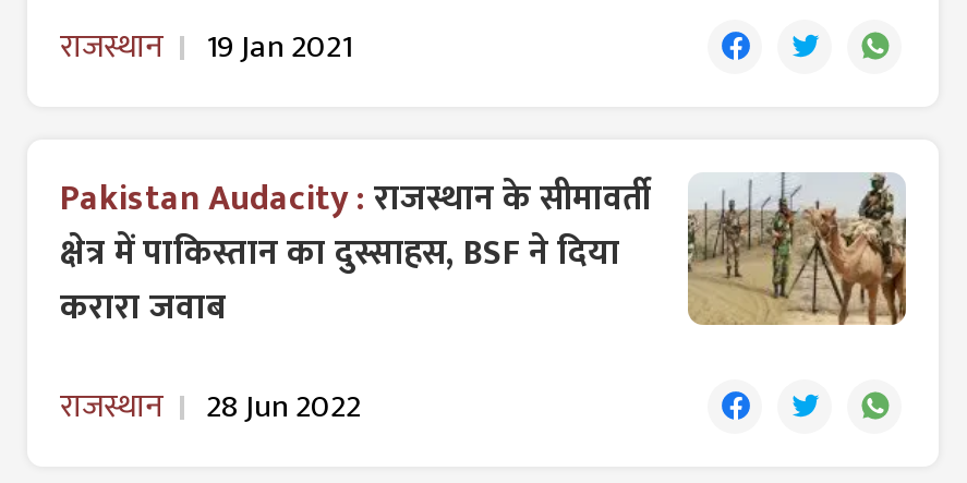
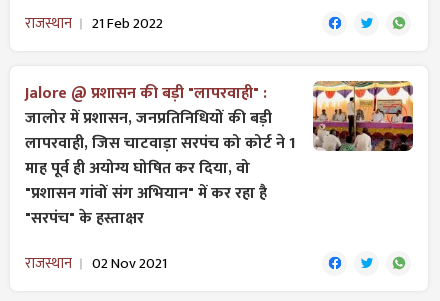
[60,20,352,75] राजस्थान 19 Jan 2021 -> [25,11,163,36] राजस्थान 21 Feb 2022
[60,171,908,338] [image] | Pakistan Audacity : राजस्थान के सीमावर्ती | क्षेत्र में पाकिस्तान का दुस्साहस, BSF ने दिया | करारा जवाब -> [25,80,414,232] [image] | Jalore @ प्रशासन की बड़ी "लापरवाही" : | जालोर में प्रशासन, जनप्रतिनिधियों की बड़ी | लापरवाही, जिस चाटवाड़ा सरपंच को कोर्ट ने 1 | माह पूर्व ही अयोग्य घोषित कर दिया, वो | "प्रशासन गांवों संग अभियान" में कर रहा है | "सरपंच" के हस्ताक्षर
[60,380,361,434] राजस्थान 28 Jun 2022 -> [25,251,167,276] राजस्थान 02 Nov 2021

